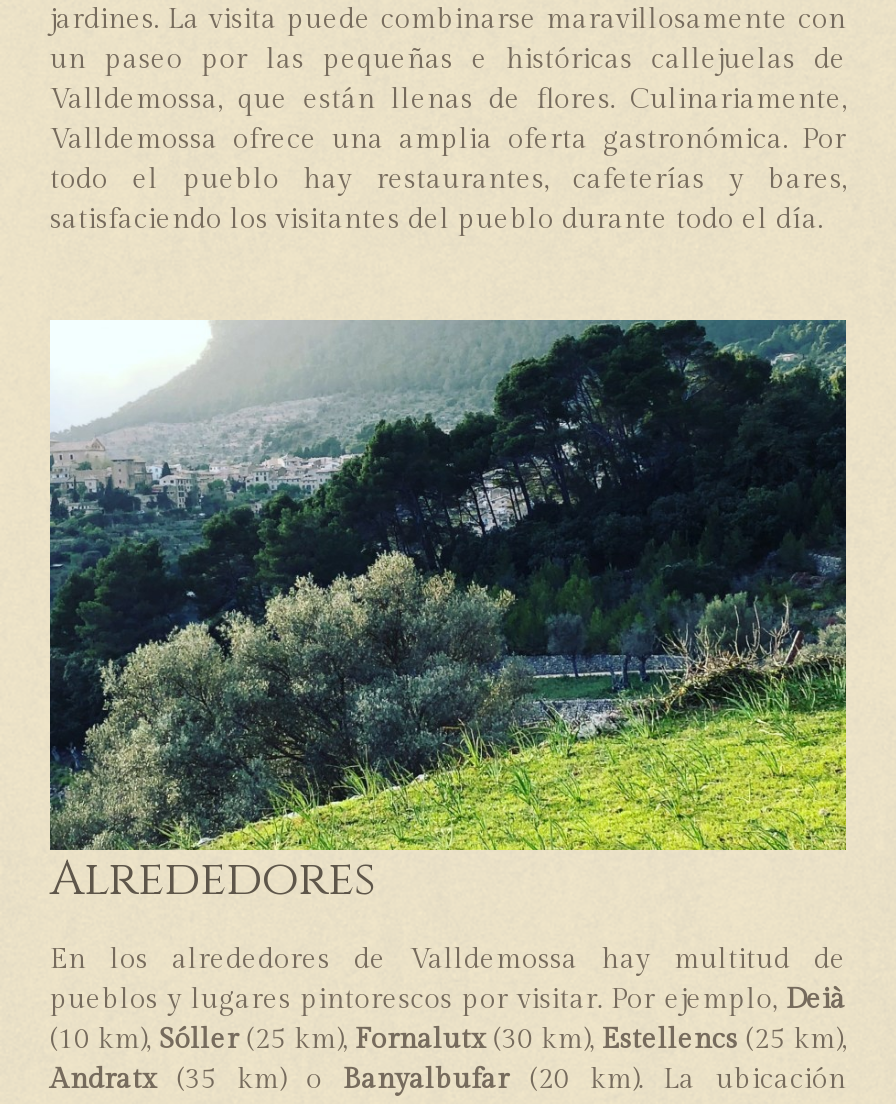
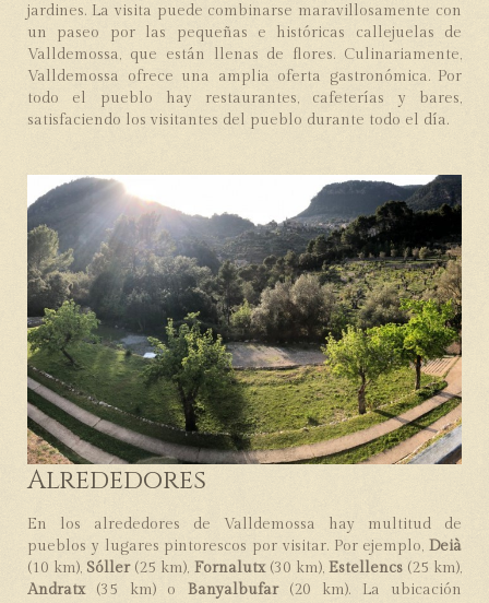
[48,318,848,852] [image] -> [26,175,463,465] [image]

